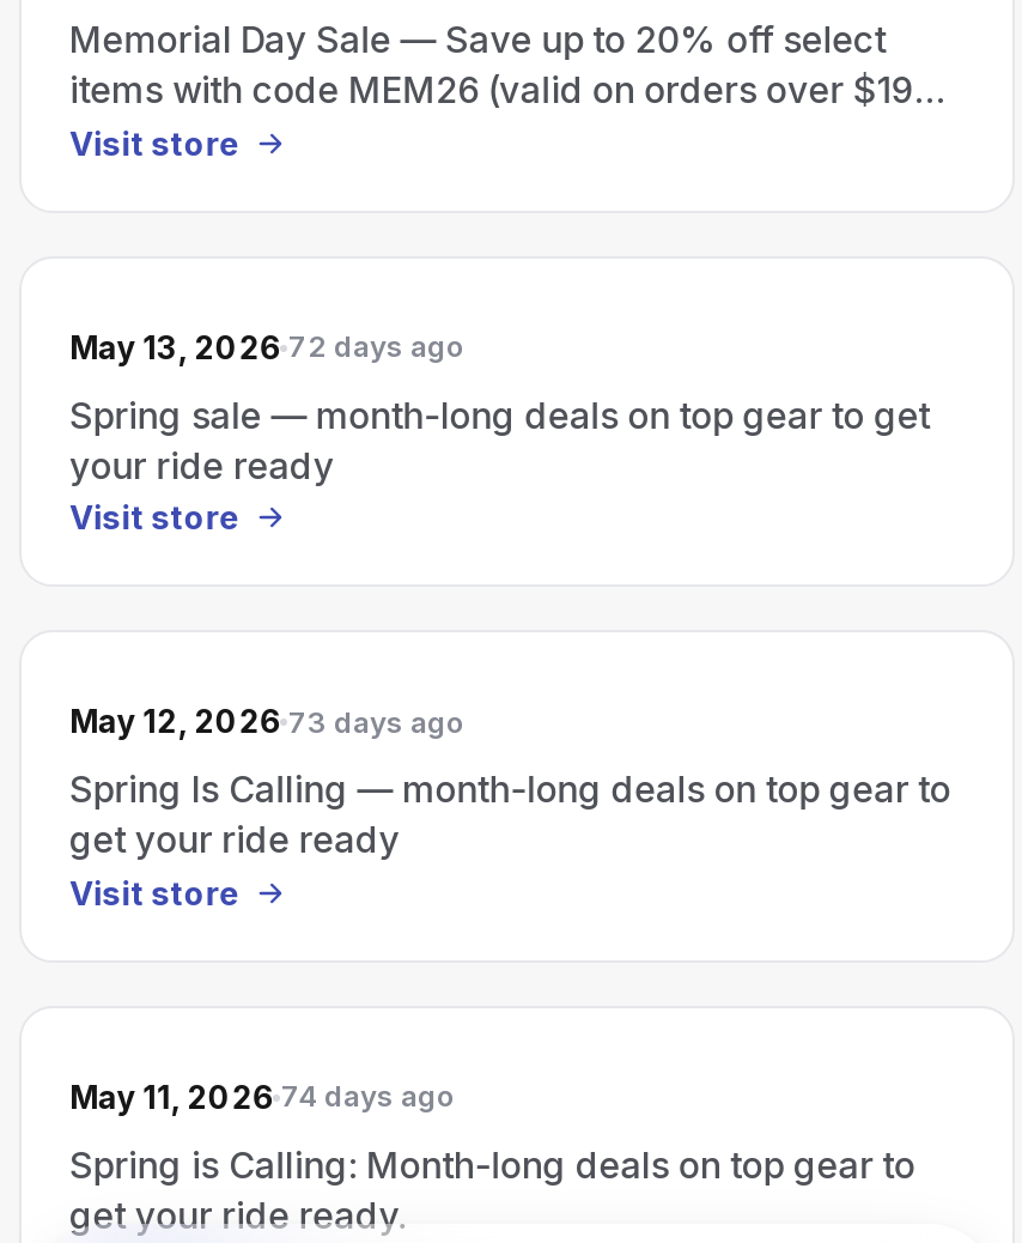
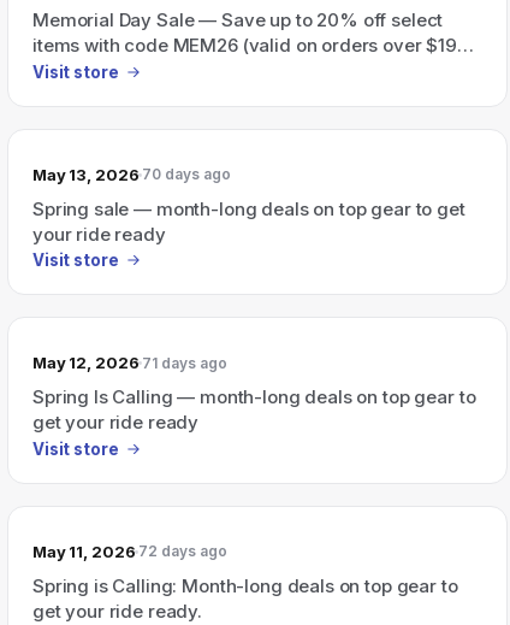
[69,327,466,365] May 13, 2026 72 days ago -> [32,164,232,184] May 13, 2026 70 days ago
[69,702,466,740] May 12, 2026 73 days ago -> [32,353,228,372] May 12, 2026 71 days ago
[69,1077,456,1115] May 11, 2026 74 days ago -> [32,541,228,561] May 11, 2026 72 days ago

